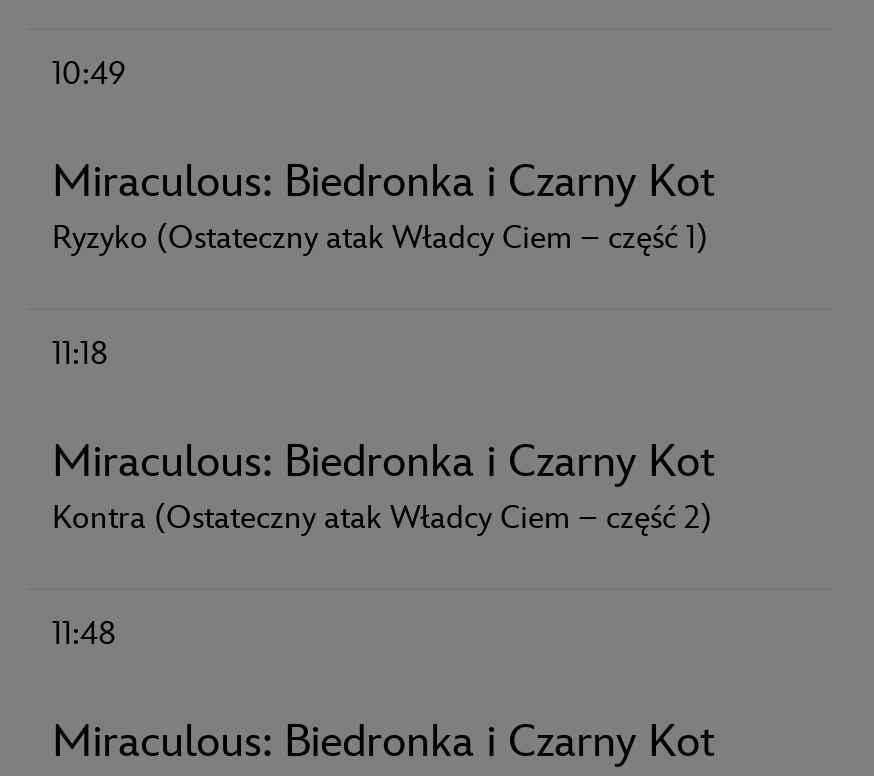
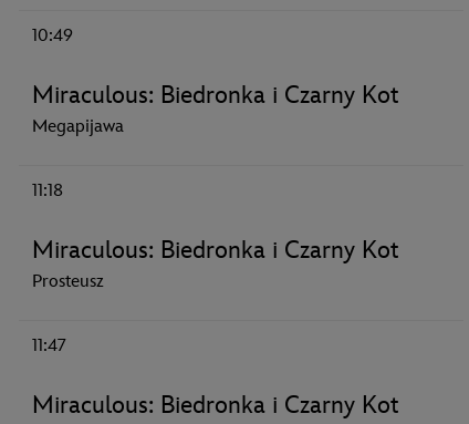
[52,220,708,258] Ryzyko (Ostateczny atak Władcy Ciem – część 1) -> [32,116,124,137] Megapijawa
[52,500,712,538] Kontra (Ostateczny atak Władcy Ciem – część 2) -> [32,271,104,292] Prosteusz
[52,616,116,654] 11:48 -> [32,335,66,356] 11:47

